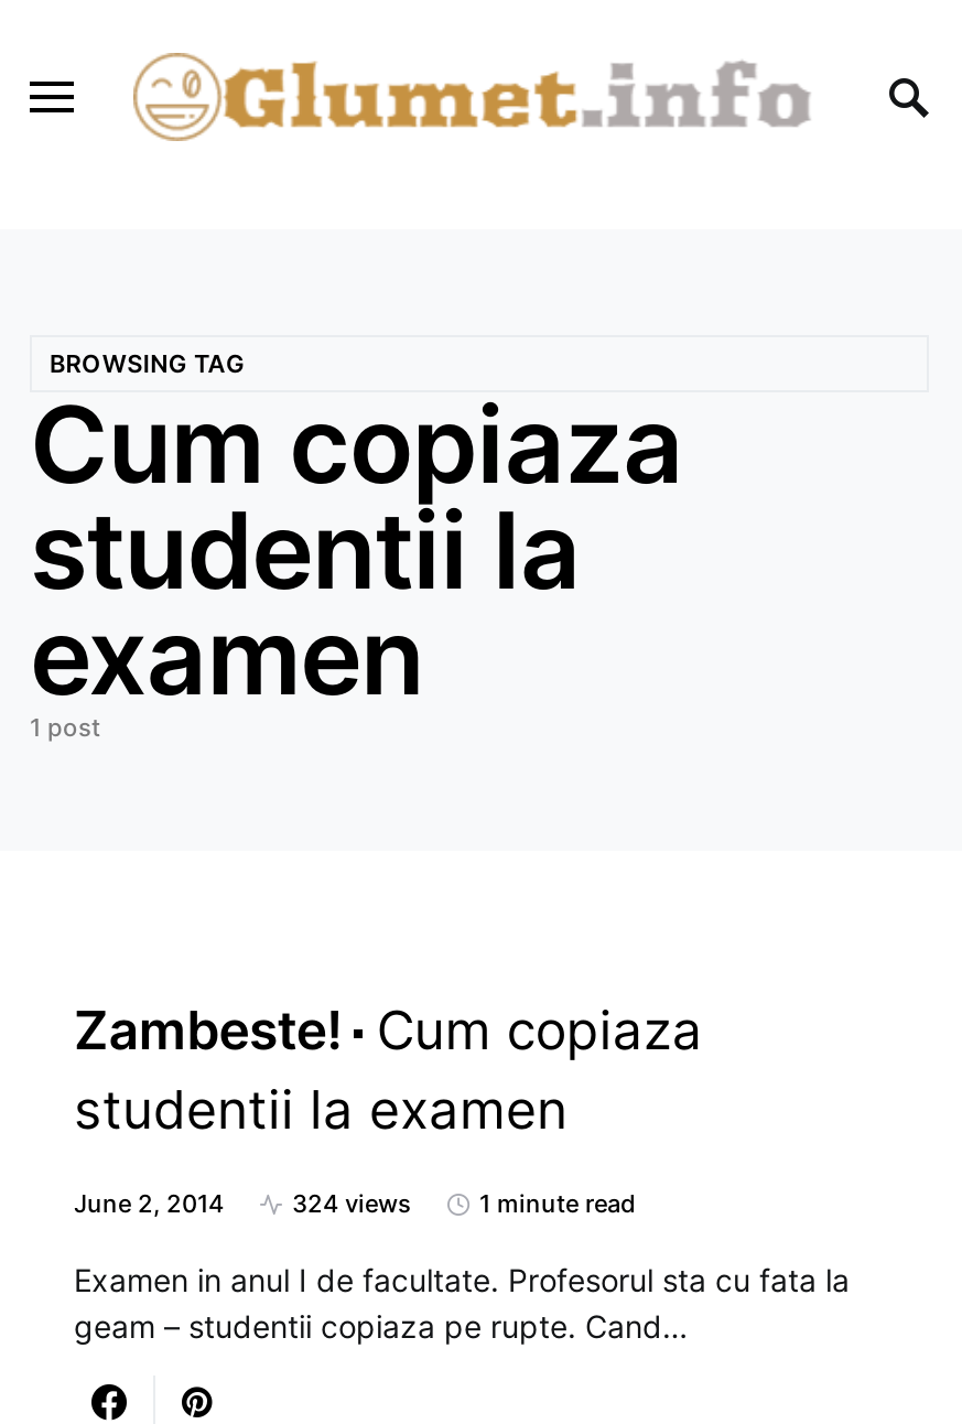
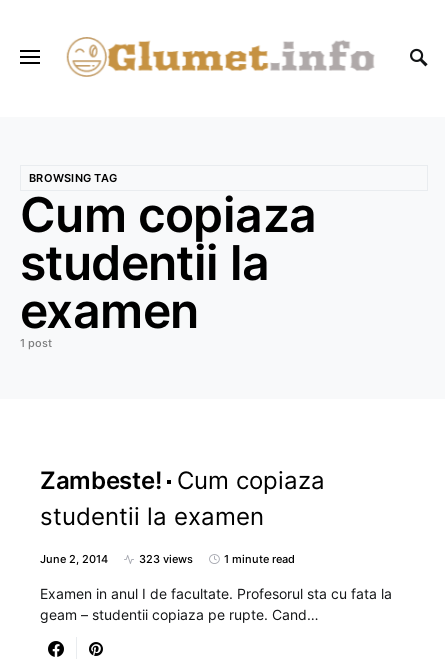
[292,1188,411,1219] 324 views -> [139,552,193,566] 323 views

